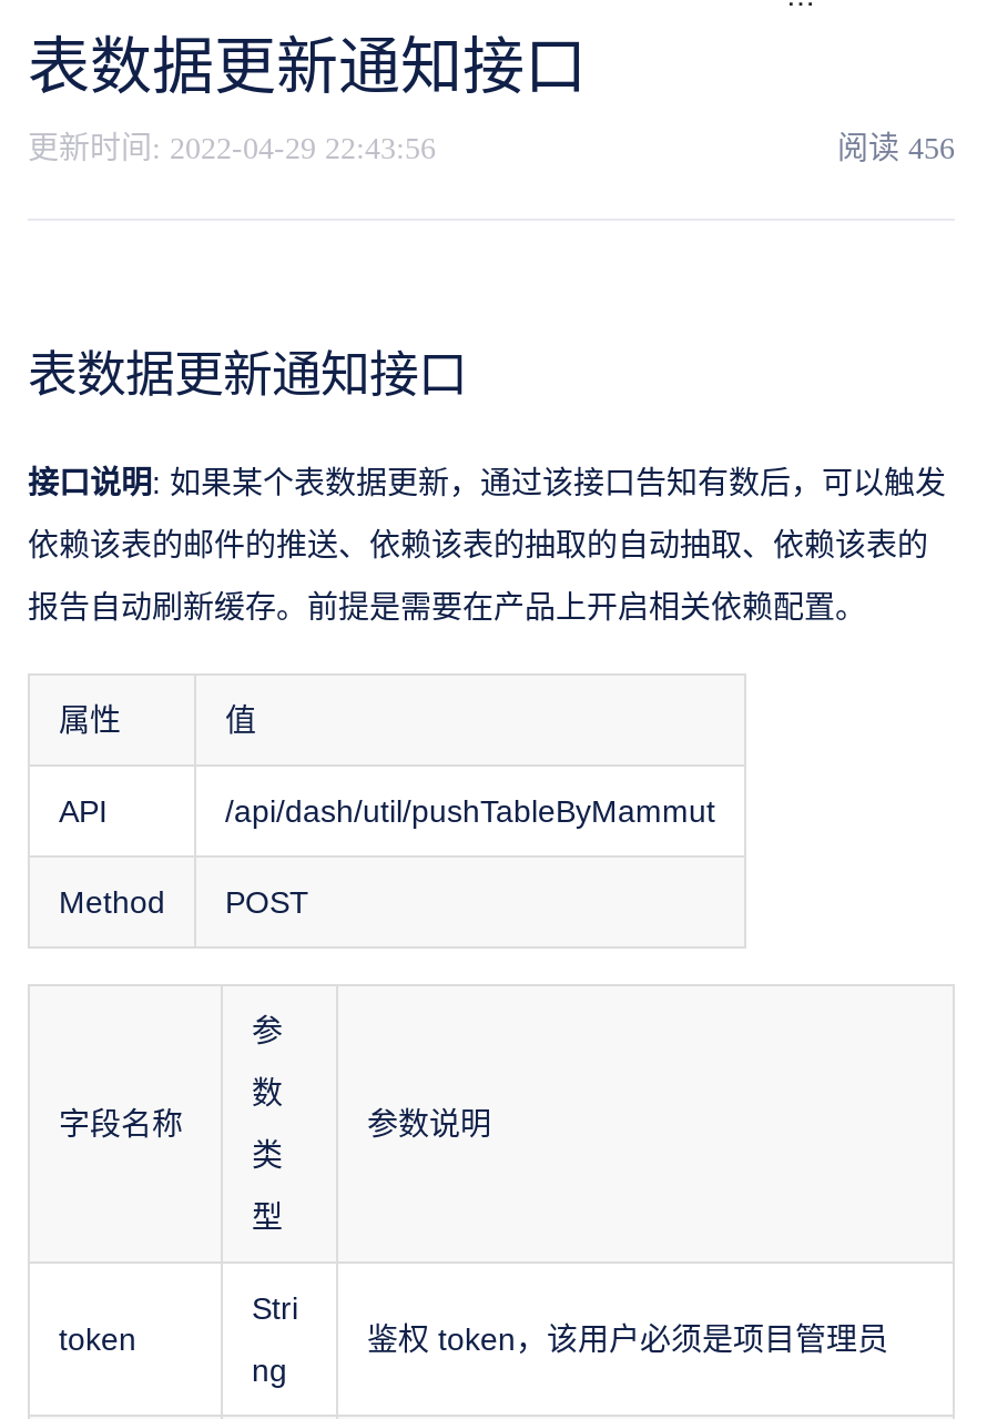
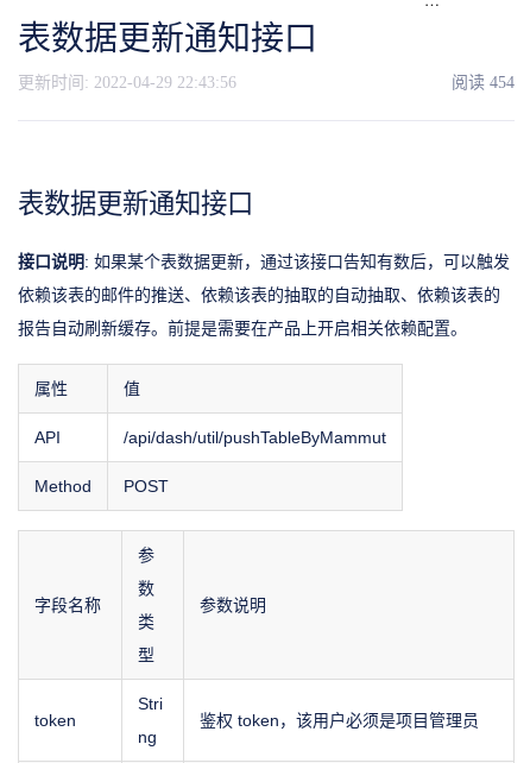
[837,132,955,165] 阅读456 -> [452,74,515,92] 阅读454

